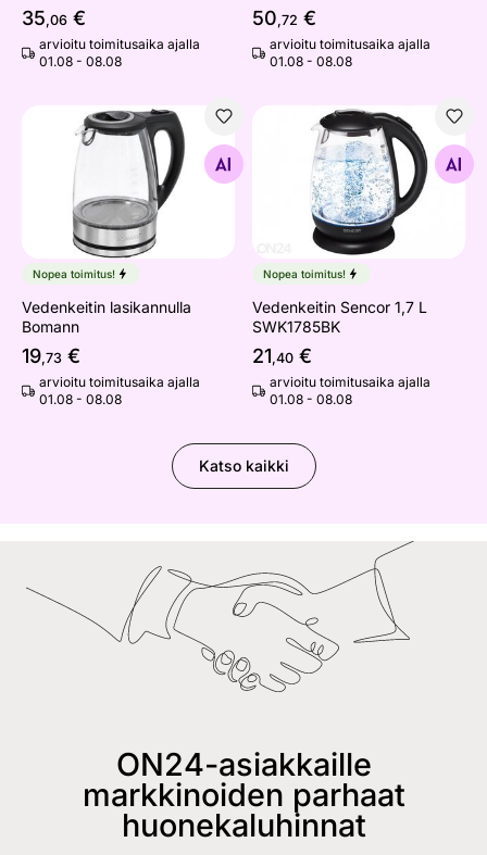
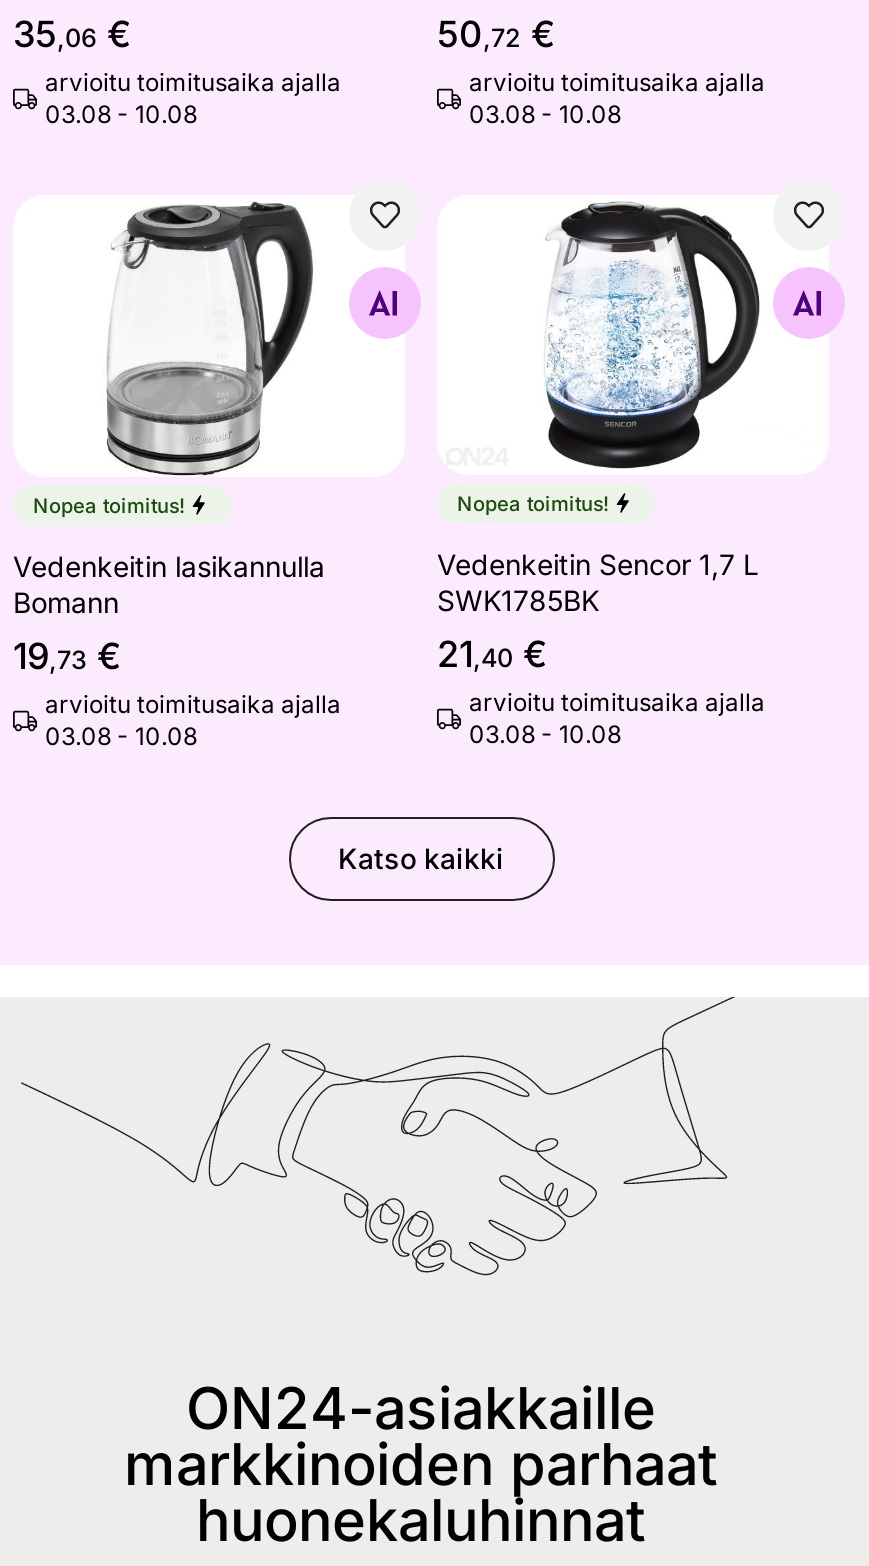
[39,54,122,70] 01.08 - 08.08 -> [45,99,197,129] 03.08 - 10.08
[270,54,352,70] 01.08 - 08.08 -> [469,99,621,129] 03.08 - 10.08
[39,391,122,407] 01.08 - 08.08 -> [45,720,197,750] 03.08 - 10.08
[270,391,352,407] 01.08 - 08.08 -> [469,719,621,749] 03.08 - 10.08

